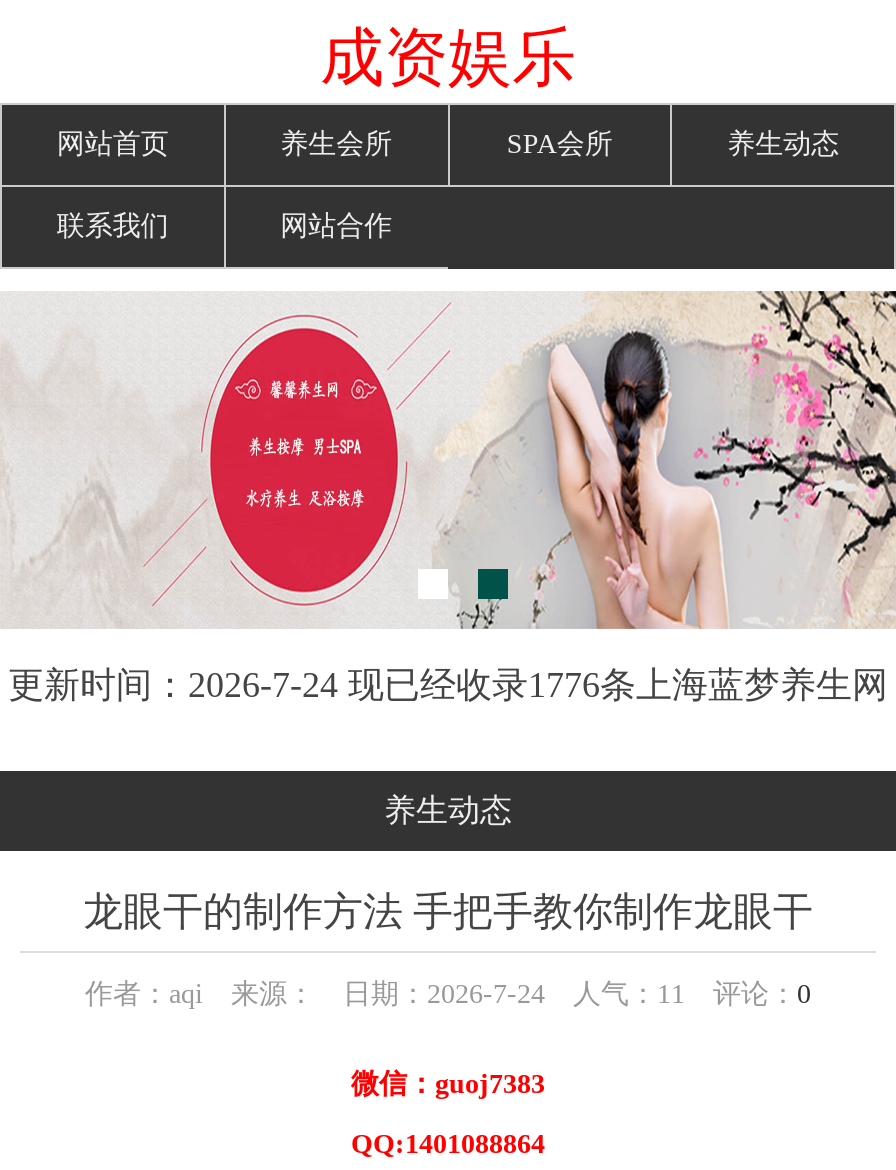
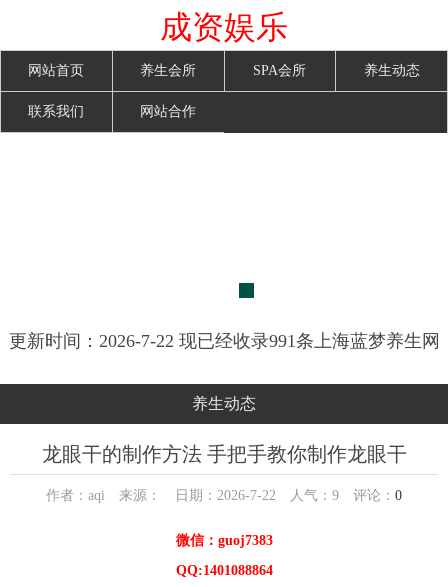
[6,289,890,631] [image] -> none
[8,665,888,705] 更新时间：2026-7-24 现已经收录1776条上海蓝梦养生网 -> [8,331,439,351] 更新时间：2026-7-22 现已经收录991条上海蓝梦养生网
[85,979,811,1009] 作者：aqi 来源： 日期：2026-7-24 人气：11评论：0 -> [46,488,402,503] 作者：aqi 来源： 日期：2026-7-22 人气：9评论：0

